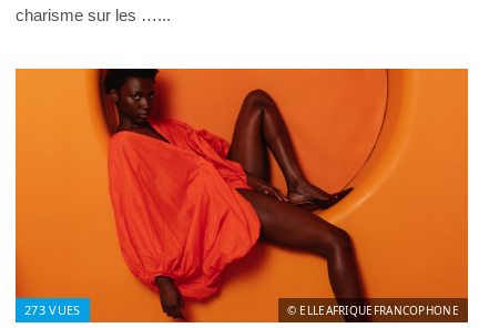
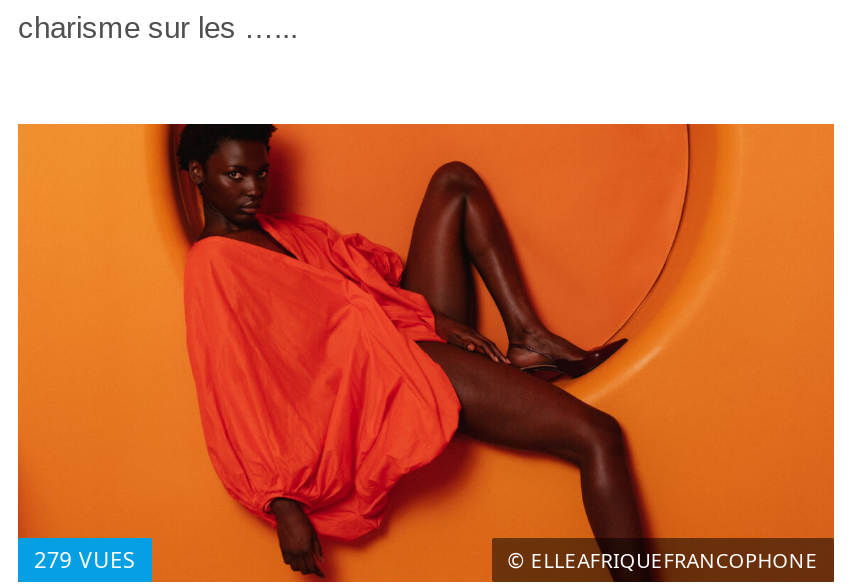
[24,301,81,318] 273 VUES -> [34,544,135,574] 279 VUES

